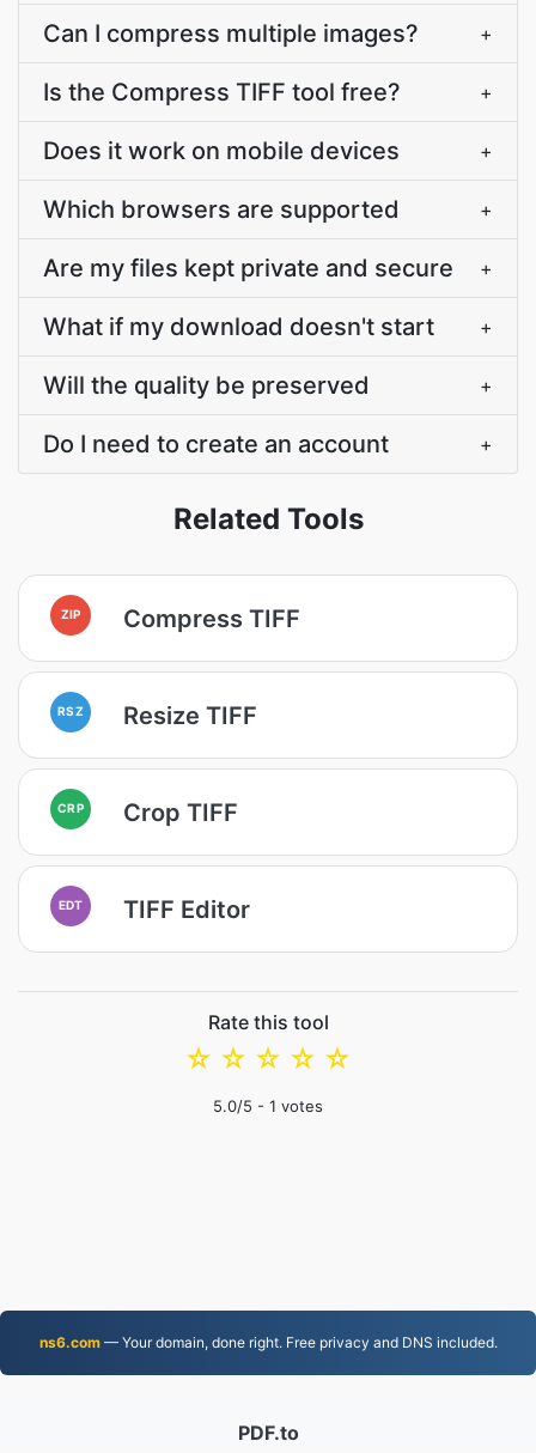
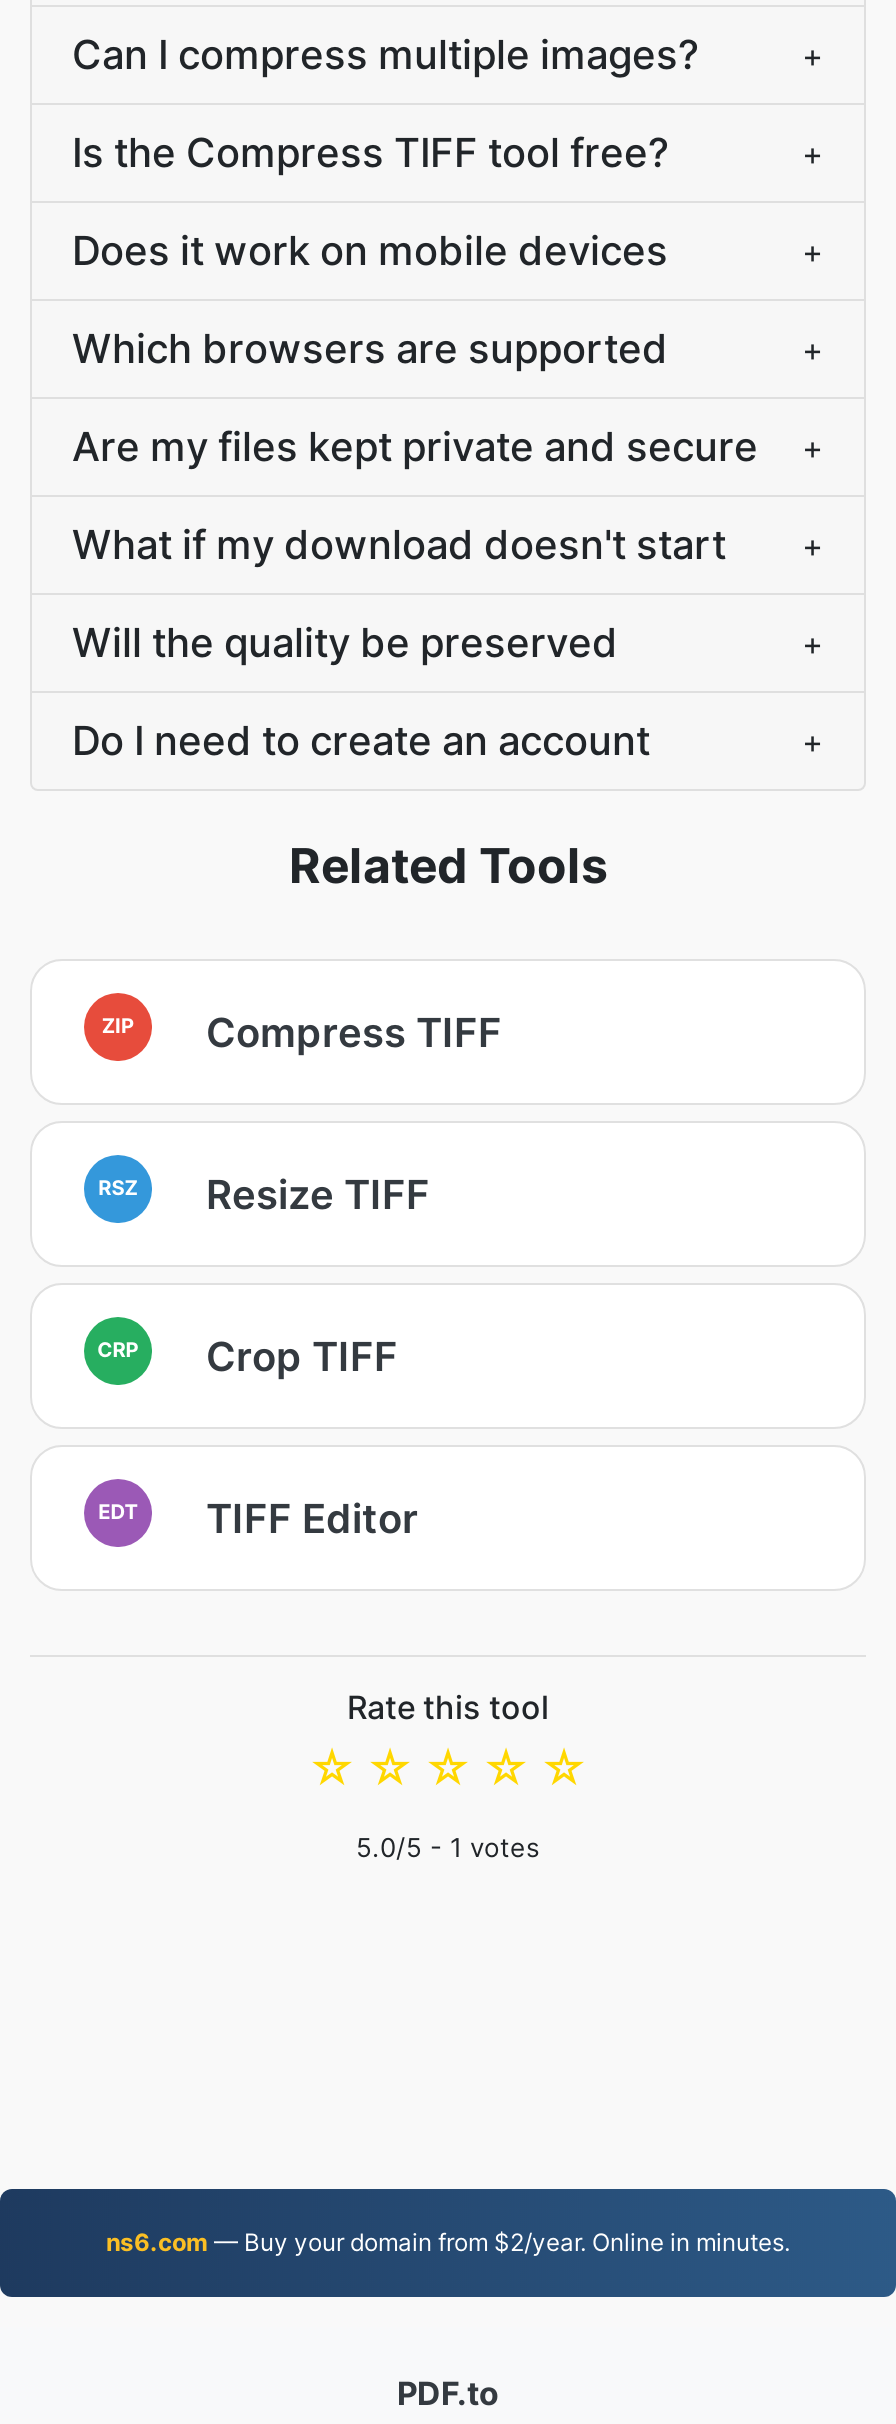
[39,1333,497,1351] ns6.com — Your domain, done right. Free privacy and DNS included. -> [106,2227,790,2257] ns6.com — Buy your domain from $2/year. Online in minutes.

